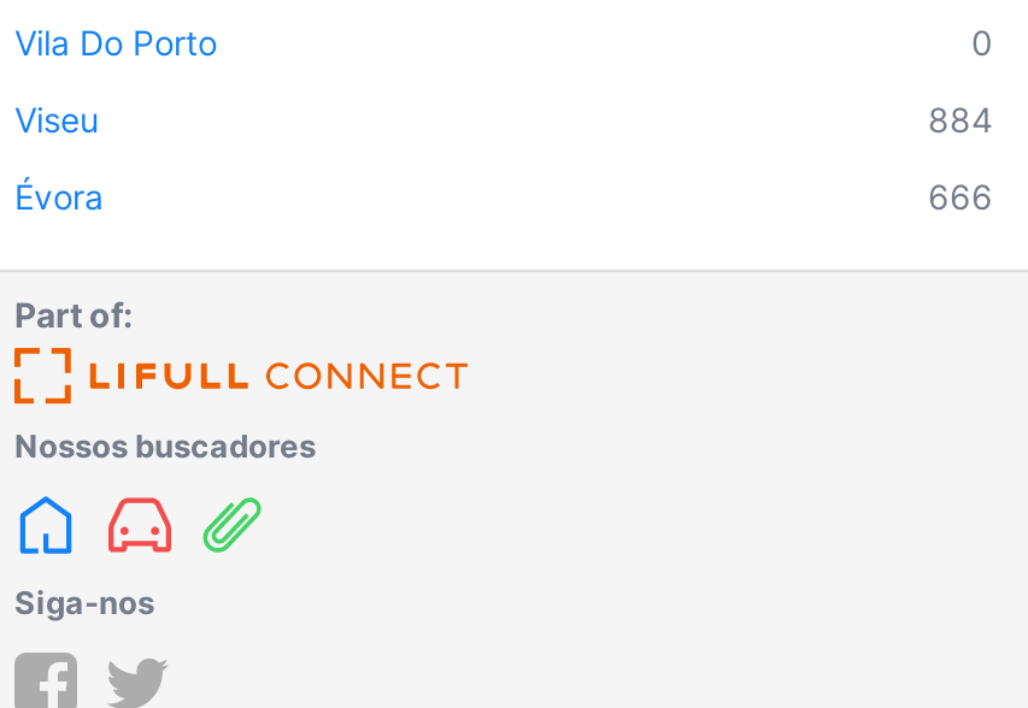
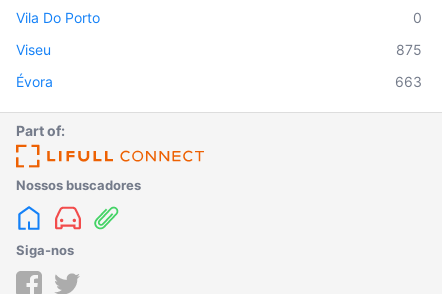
[928,98,993,139] 884 -> [396,41,422,58] 875
[928,175,993,216] 666 -> [395,73,422,90] 663

